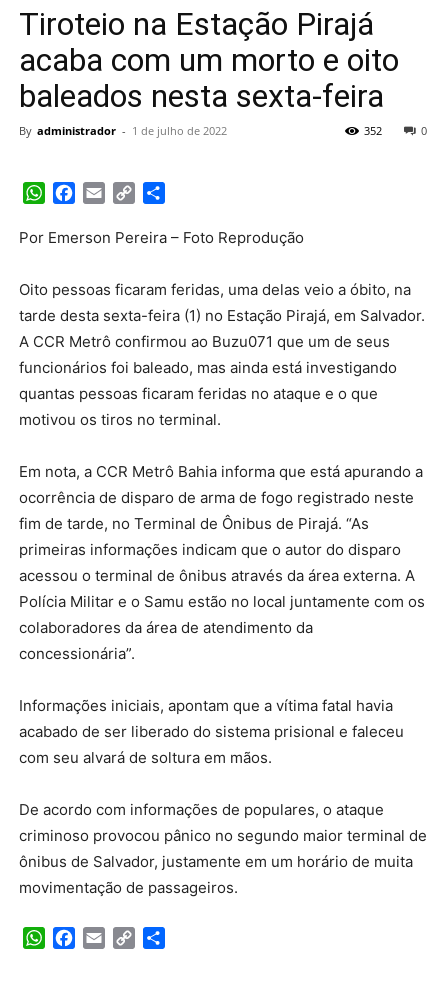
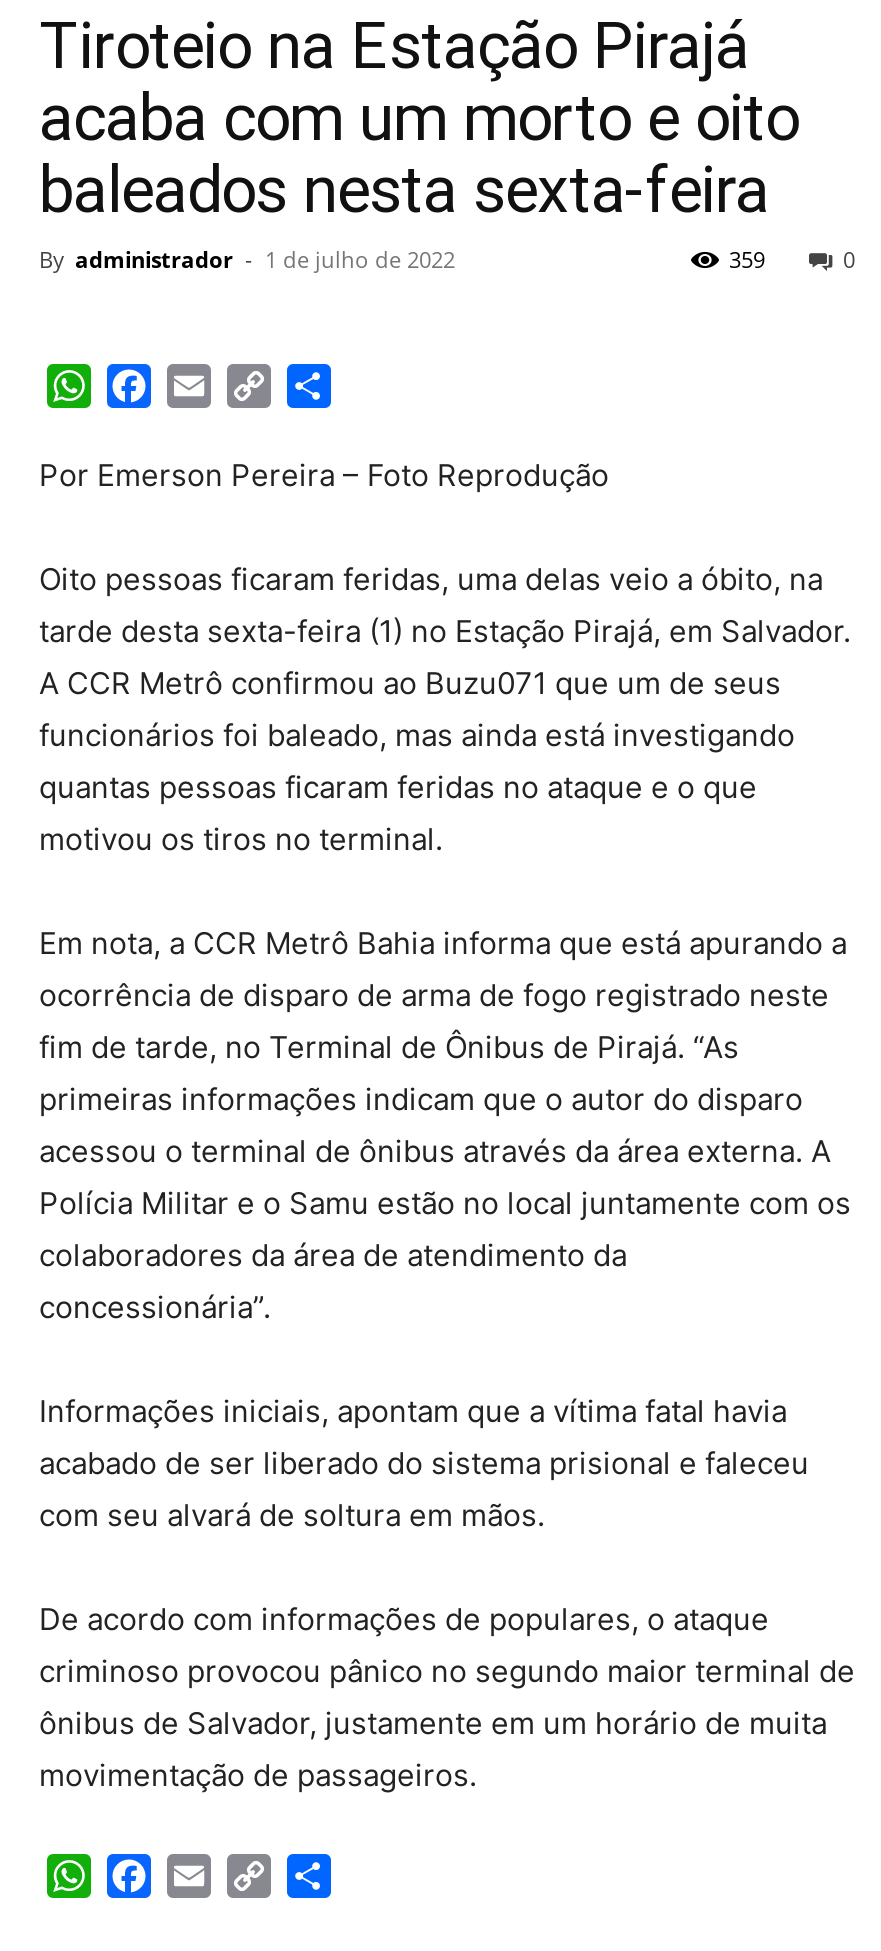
[364,122,382,137] 352 -> [729,245,765,275] 359

